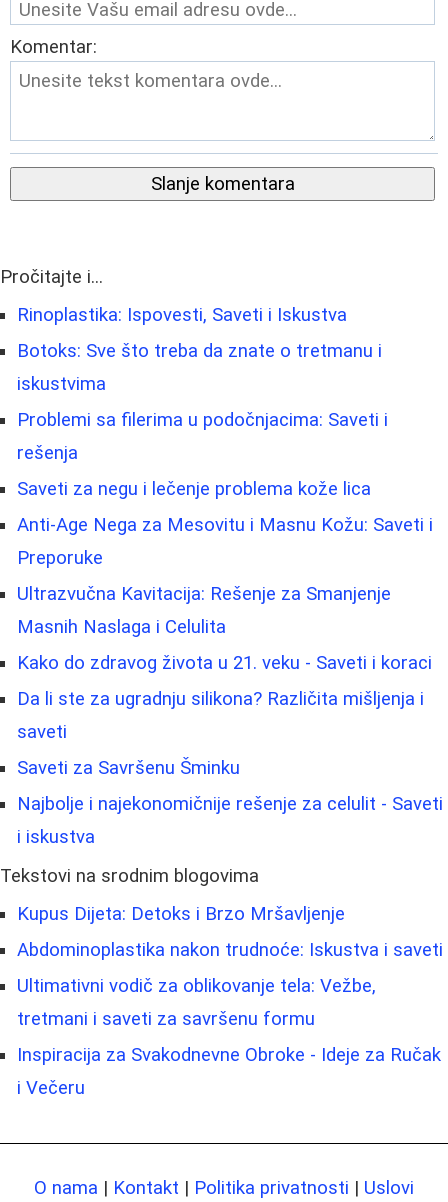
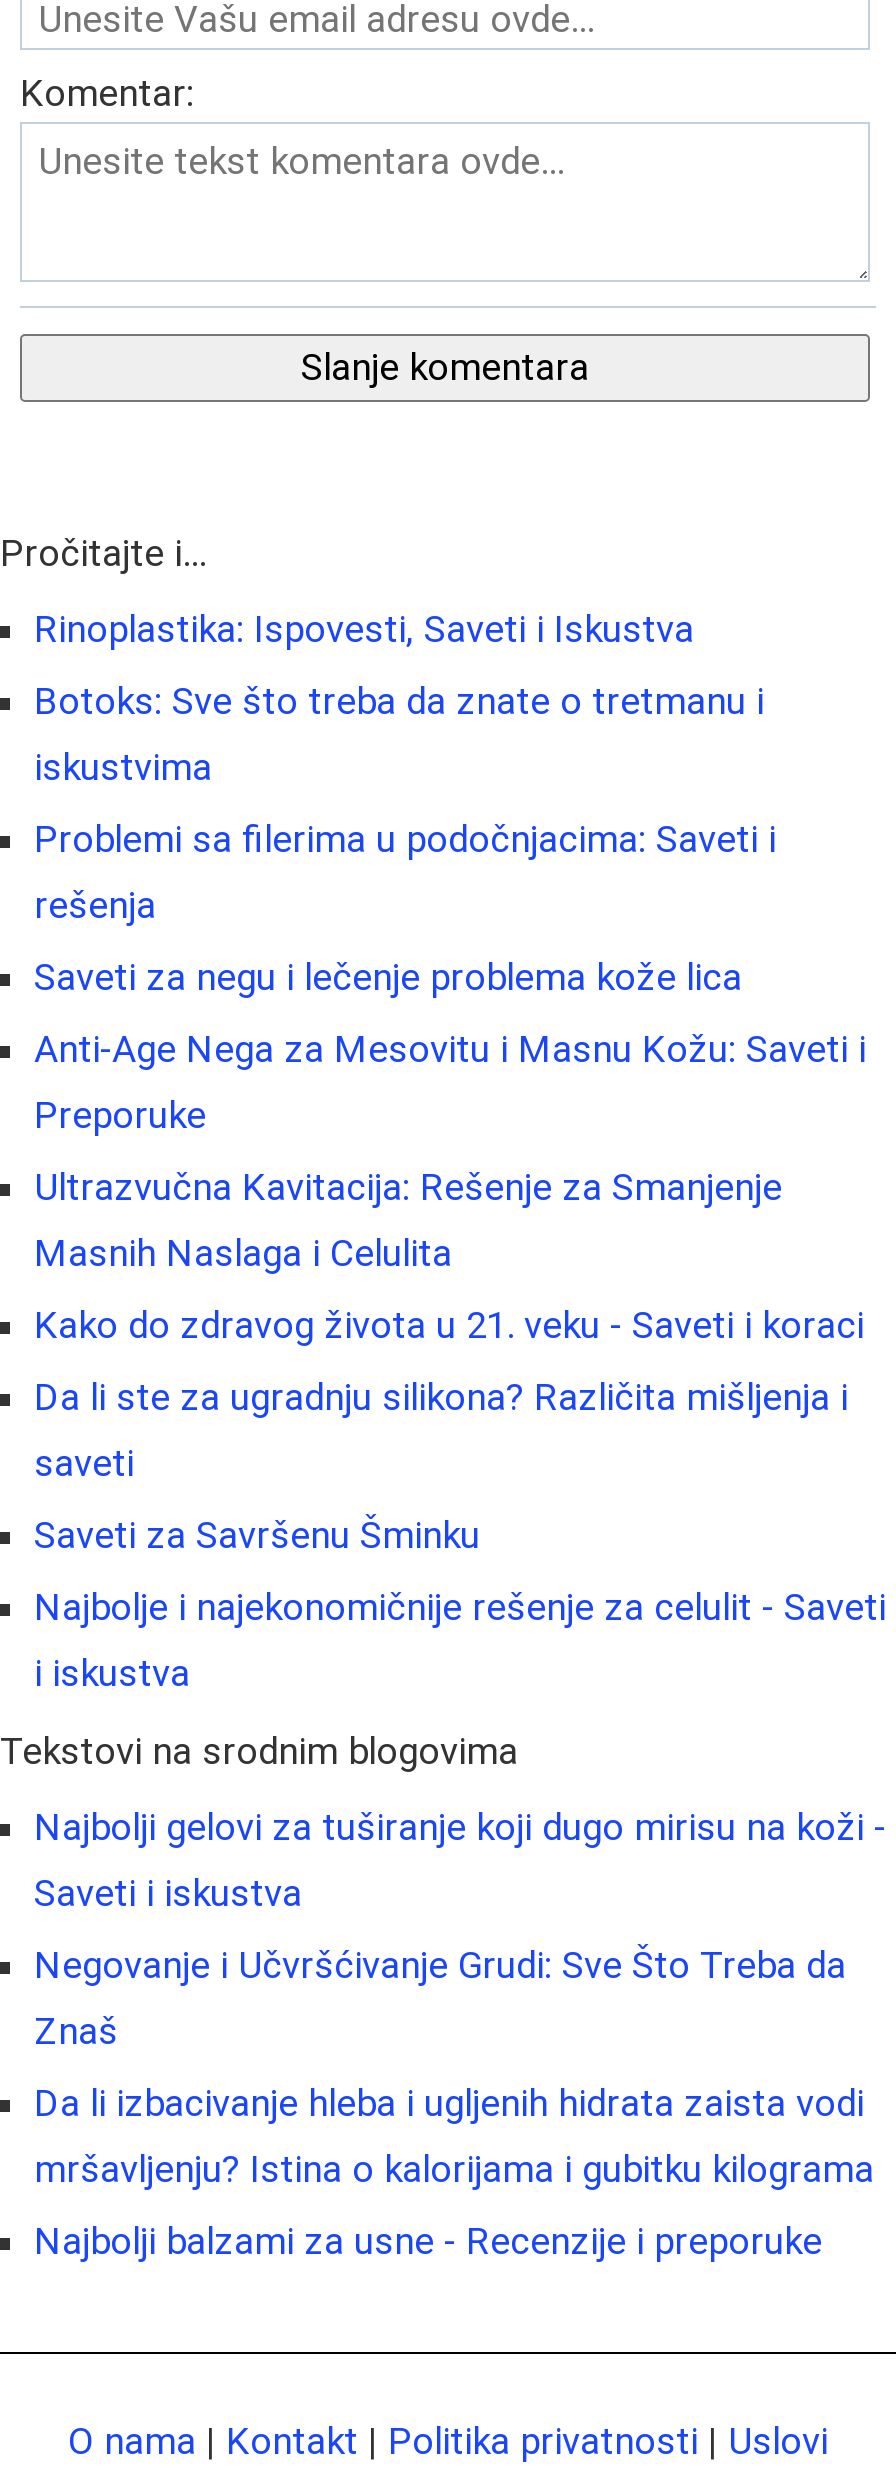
[17,903,443,1099] Kupus Dijeta: Detoks i Brzo Mršavljenje | Abdominoplastika nakon trudnoće: Iskustva i saveti | Ultimativni vodič za oblikovanje tela: Vežbe, | tretmani i saveti za savršenu formu | Inspiracija za Svakodnevne Obroke - Ideje za Ručak | i Večeru -> [34,1805,886,2263] Najbolji gelovi za tuširanje koji dugo mirisu na koži - | Saveti i iskustva | Negovanje i Učvršćivanje Grudi: Sve Što Treba da | Znaš | Da li izbacivanje hleba i ugljenih hidrata zaista vodi | mršavljenju? Istina o kalorijama i gubitku kilograma | Najbolji balzami za usne - Recenzije i preporuke

